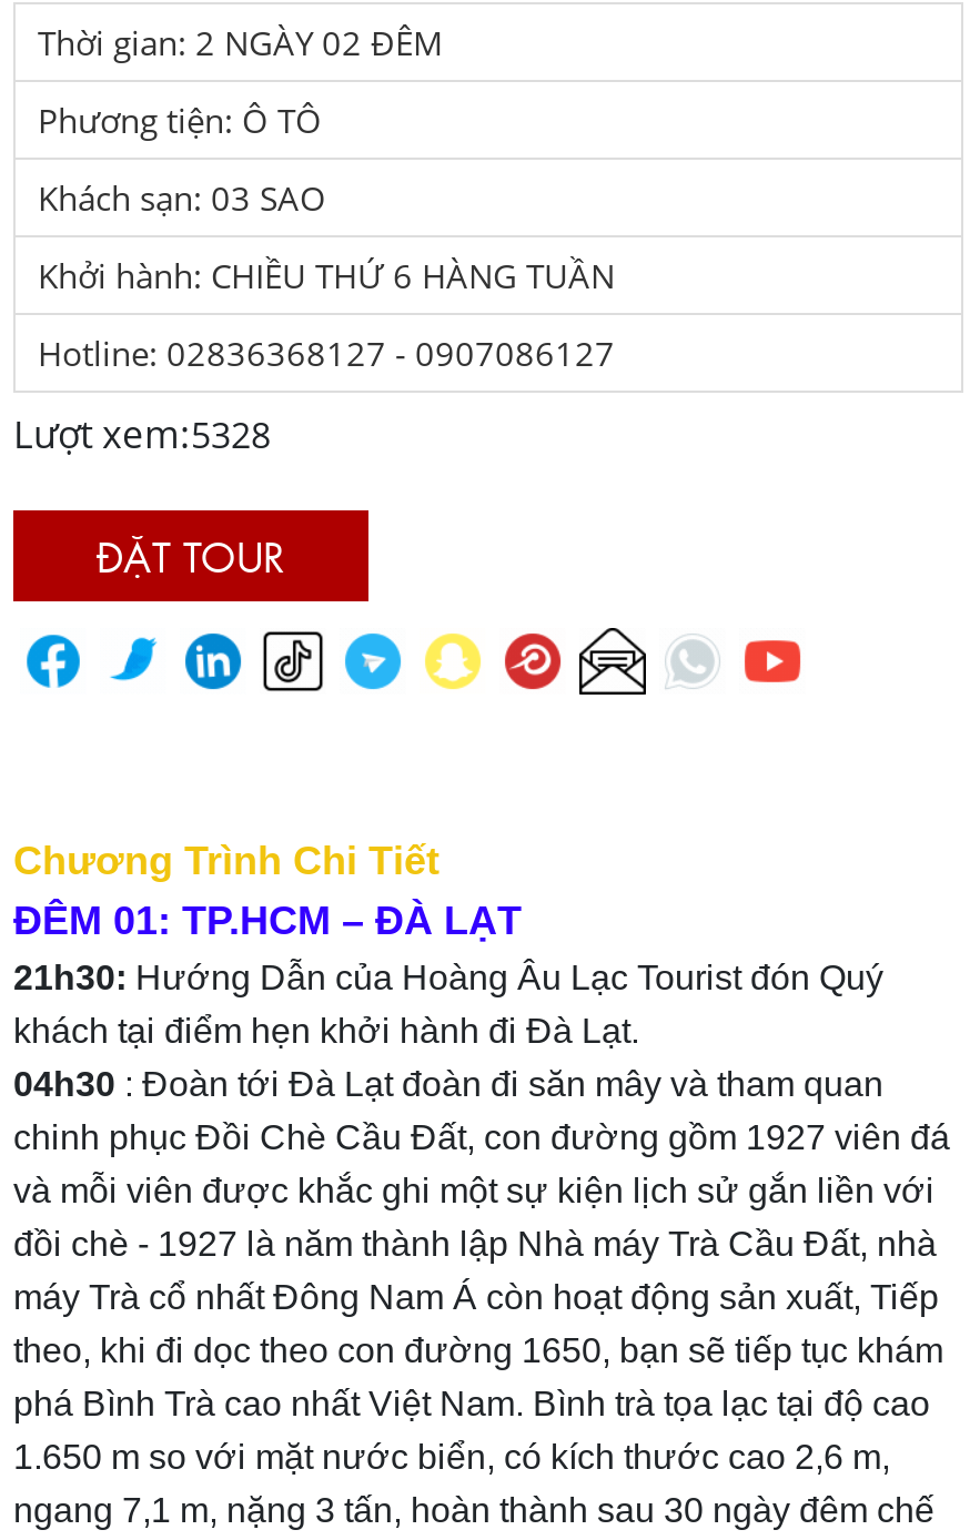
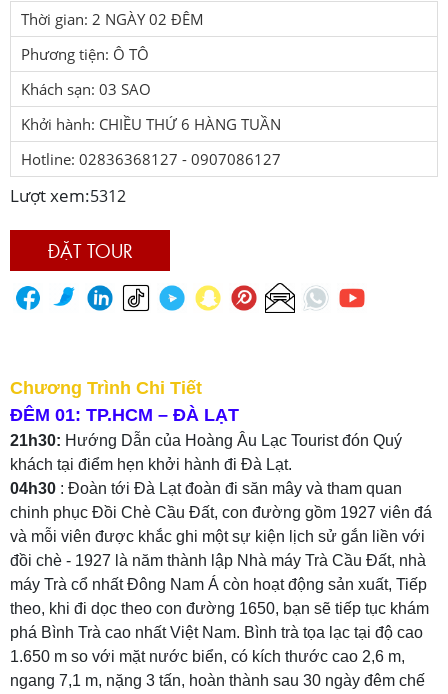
[13,409,271,460] Lượt xem:5328 -> [10,184,126,207] Lượt xem:5312

